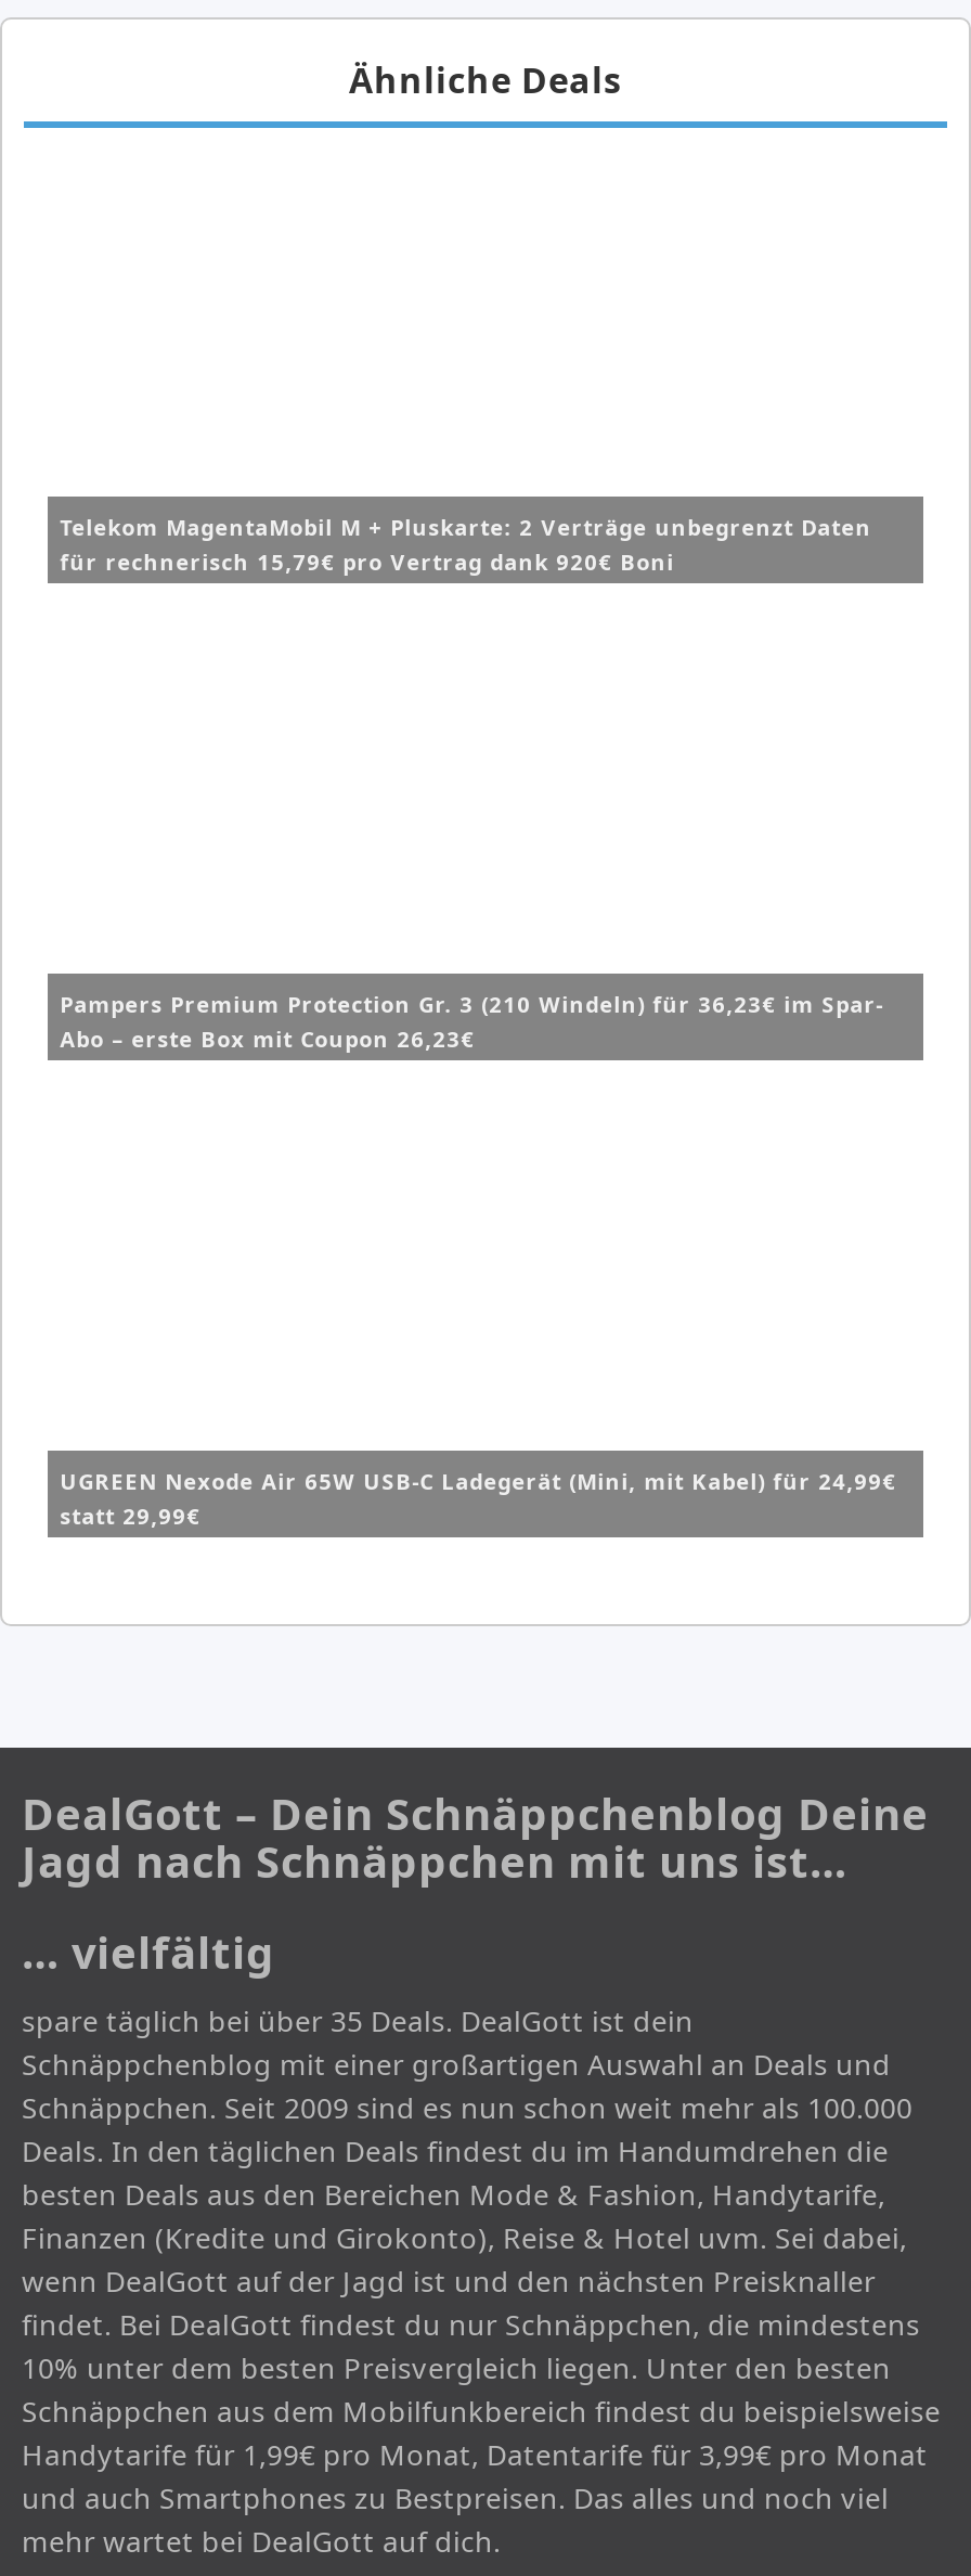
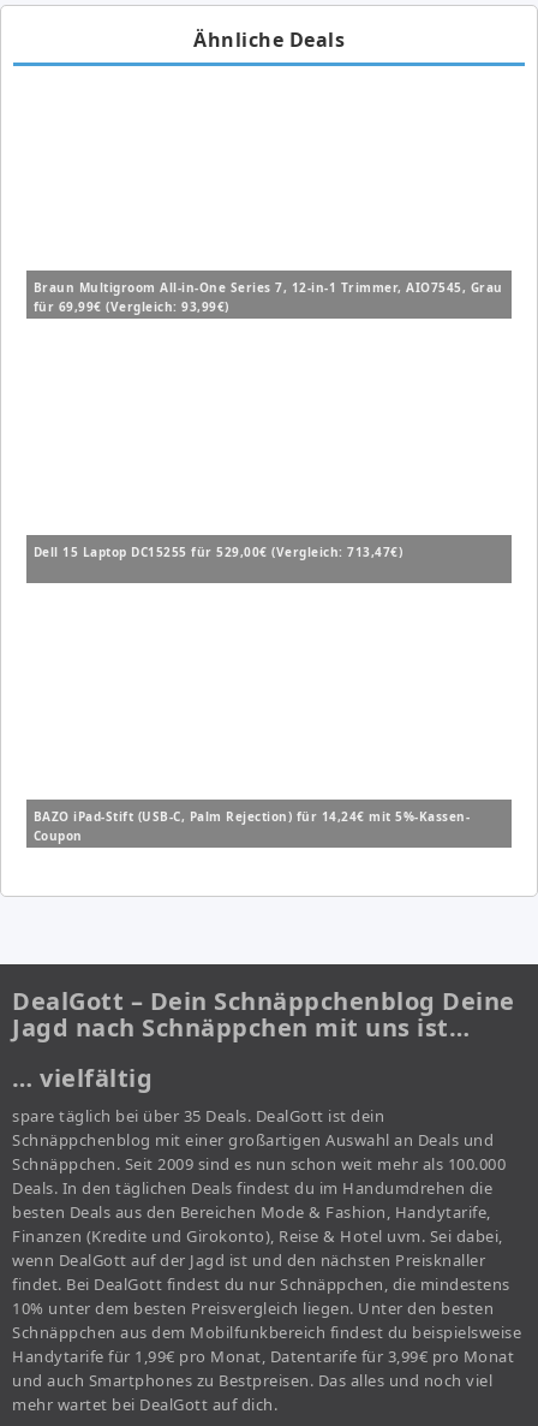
[60,511,872,576] Telekom MagentaMobil M + Pluskarte: 2 Verträge unbegrenzt Daten | für rechnerisch 15,79€ pro Vertrag dank 920€ Boni -> [33,278,503,315] Braun Multigroom All-in-One Series 7, 12-in-1 Trimmer, AIO7545, Grau | für 69,99€ (Vergleich: 93,99€)
[60,988,884,1053] Pampers Premium Protection Gr. 3 (210 Windeln) für 36,23€ im Spar- | Abo – erste Box mit Coupon 26,23€ -> [33,543,403,560] Dell 15 Laptop DC15255 für 529,00€ (Vergleich: 713,47€)
[60,1465,897,1530] UGREEN Nexode Air 65W USB-C Ladegerät (Mini, mit Kabel) für 24,99€ | statt 29,99€ -> [33,808,470,844] BAZO iPad-Stift (USB-C, Palm Rejection) für 14,24€ mit 5%-Kassen- | Coupon

